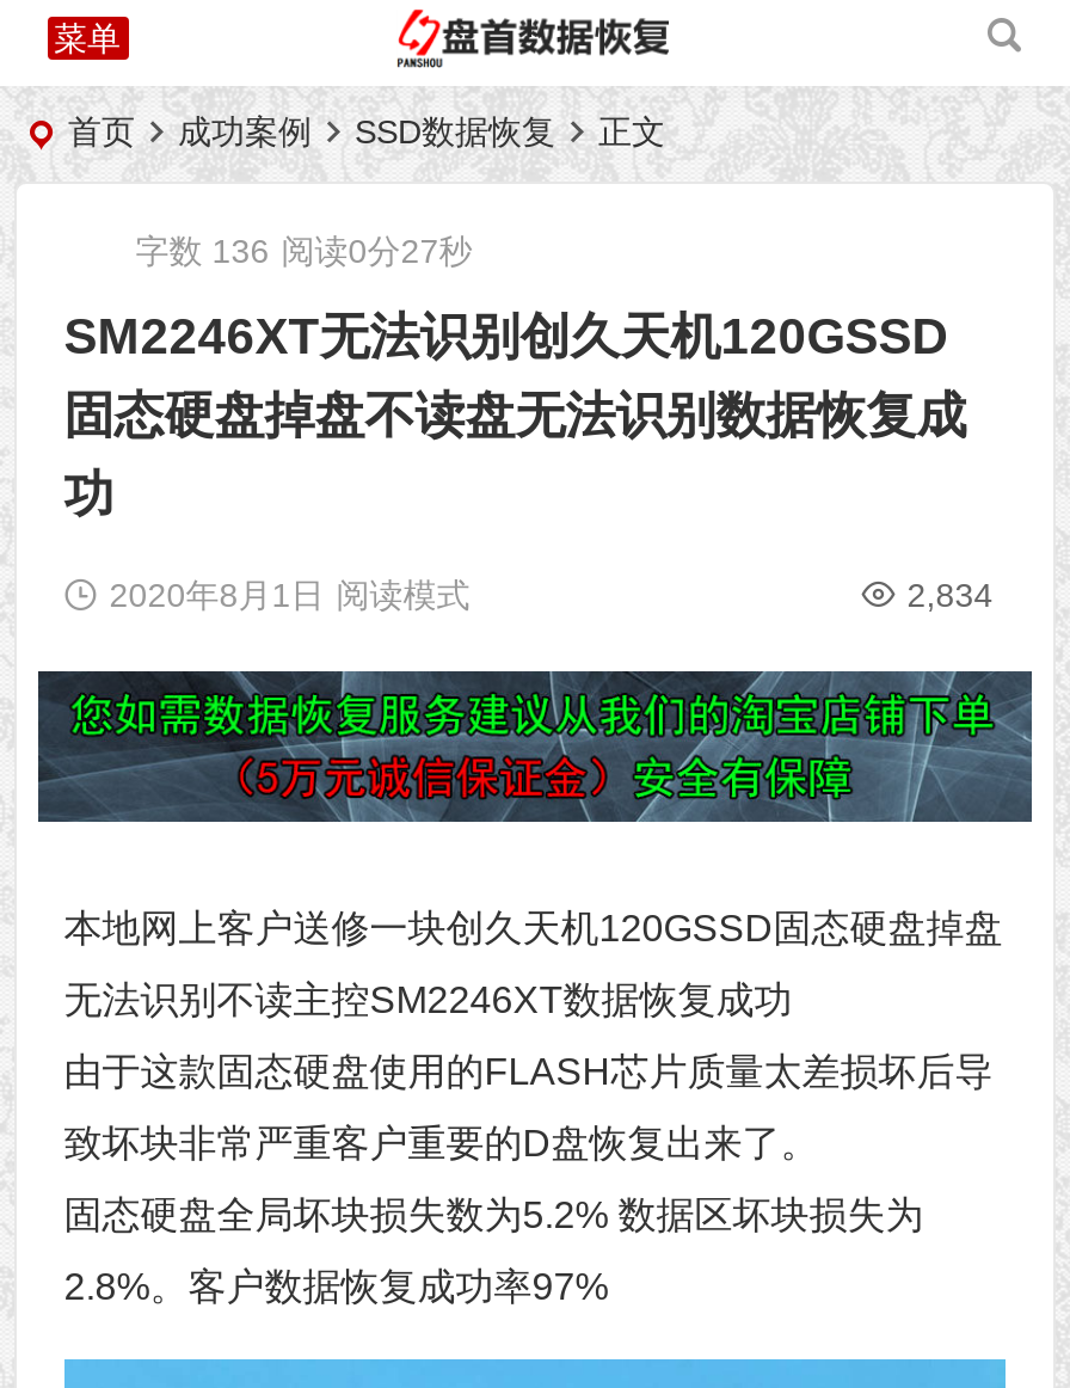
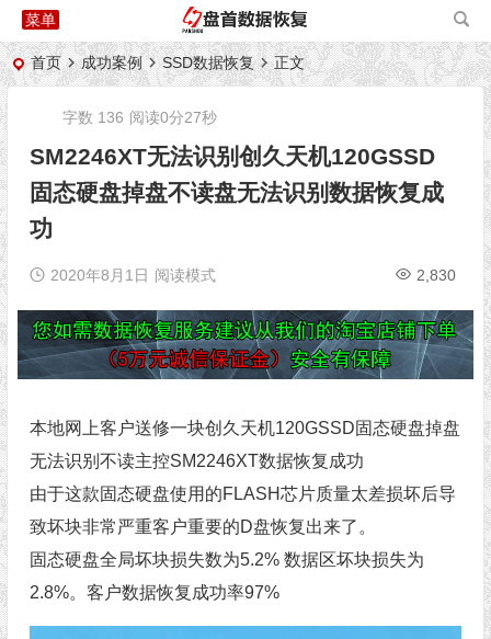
[907,576,993,614] 2,834 -> [416,266,456,284] 2,830

